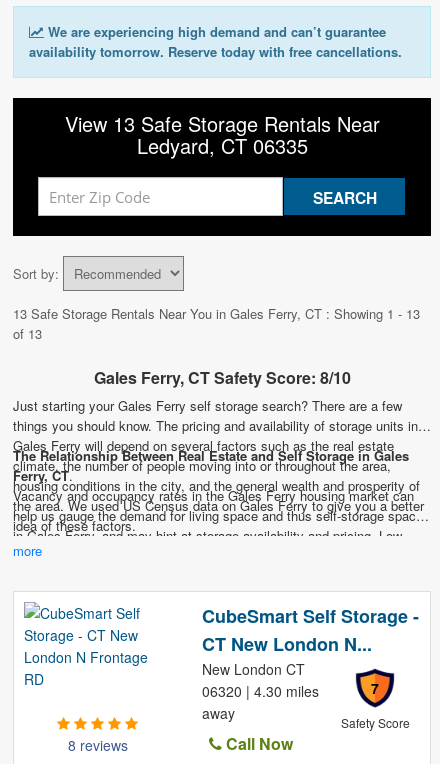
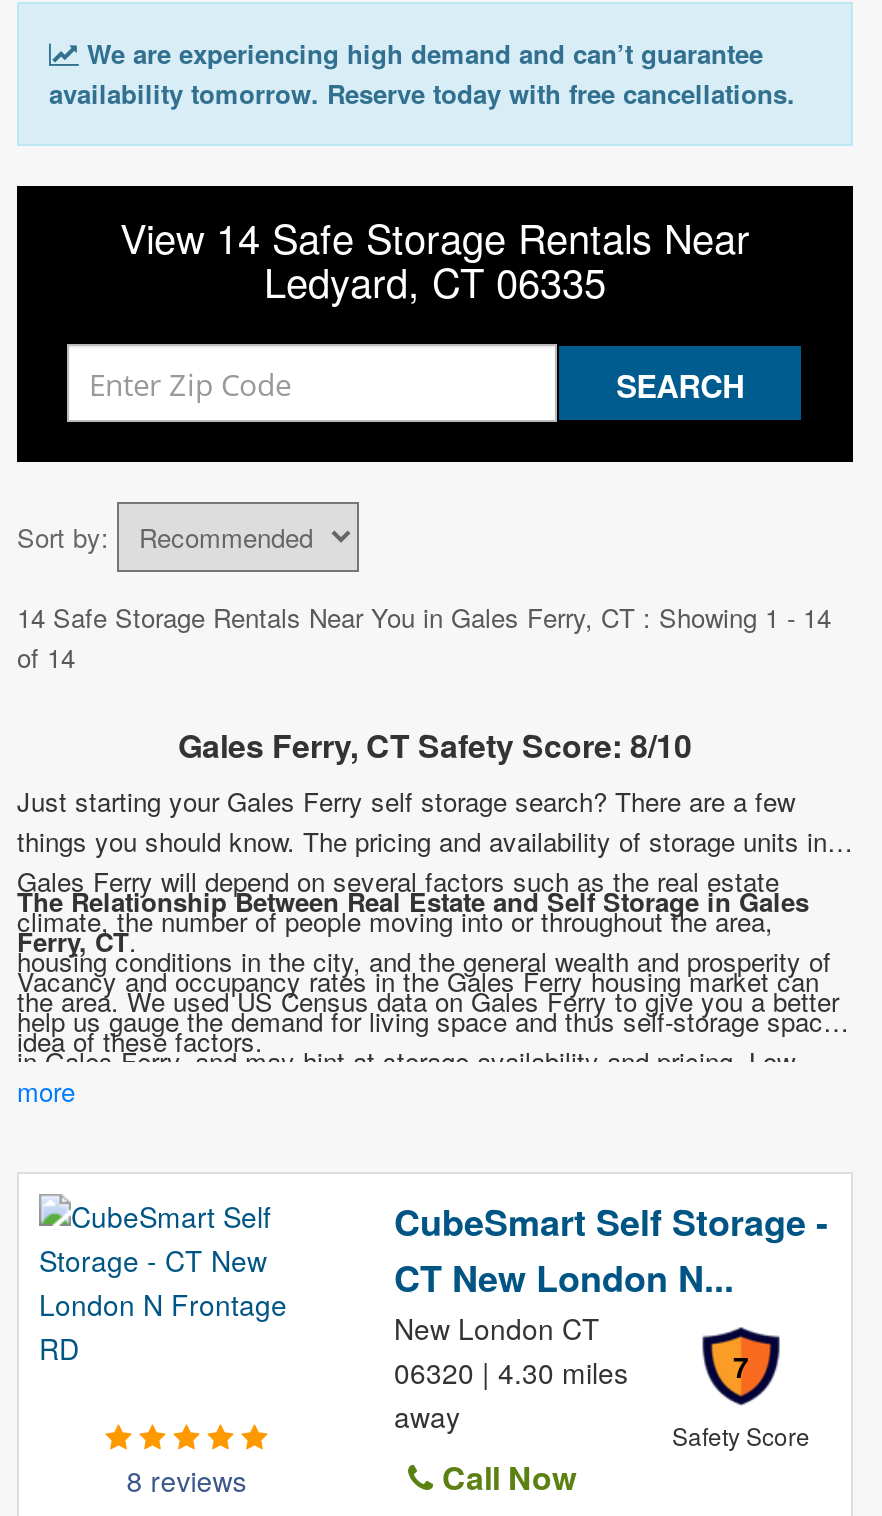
[64,109,379,138] View 13 Safe Storage Rentals Near -> [120,208,750,266] View 14 Safe Storage Rentals Near
[13,304,420,323] 13 Safe Storage Rentals Near You in Gales Ferry, CT: Showing 1 - 13 -> [17,598,831,636] 14 Safe Storage Rentals Near You in Gales Ferry, CT: Showing 1 - 14
[13,324,42,343] of 13 -> [17,638,75,676] of 14

